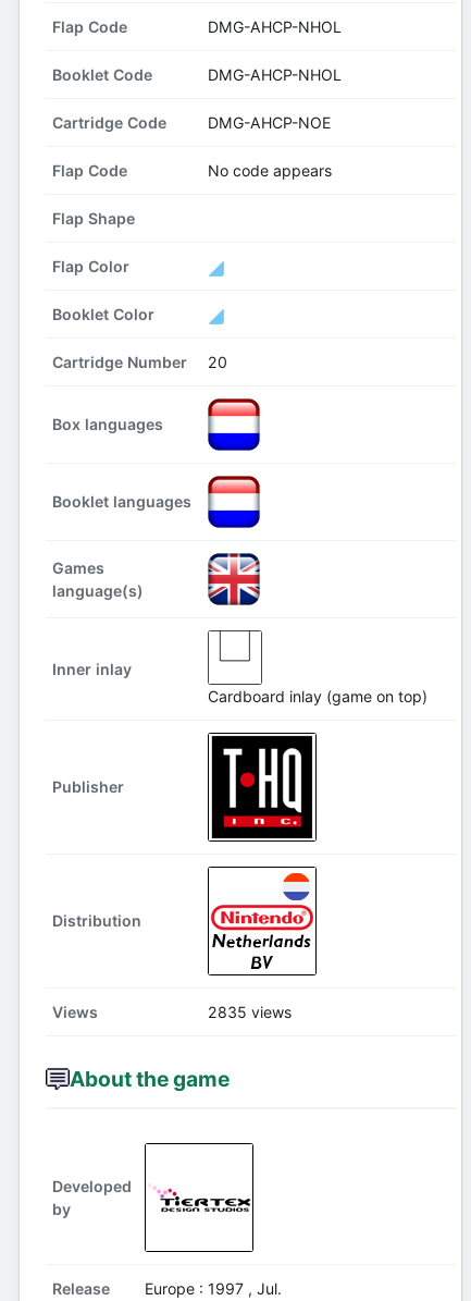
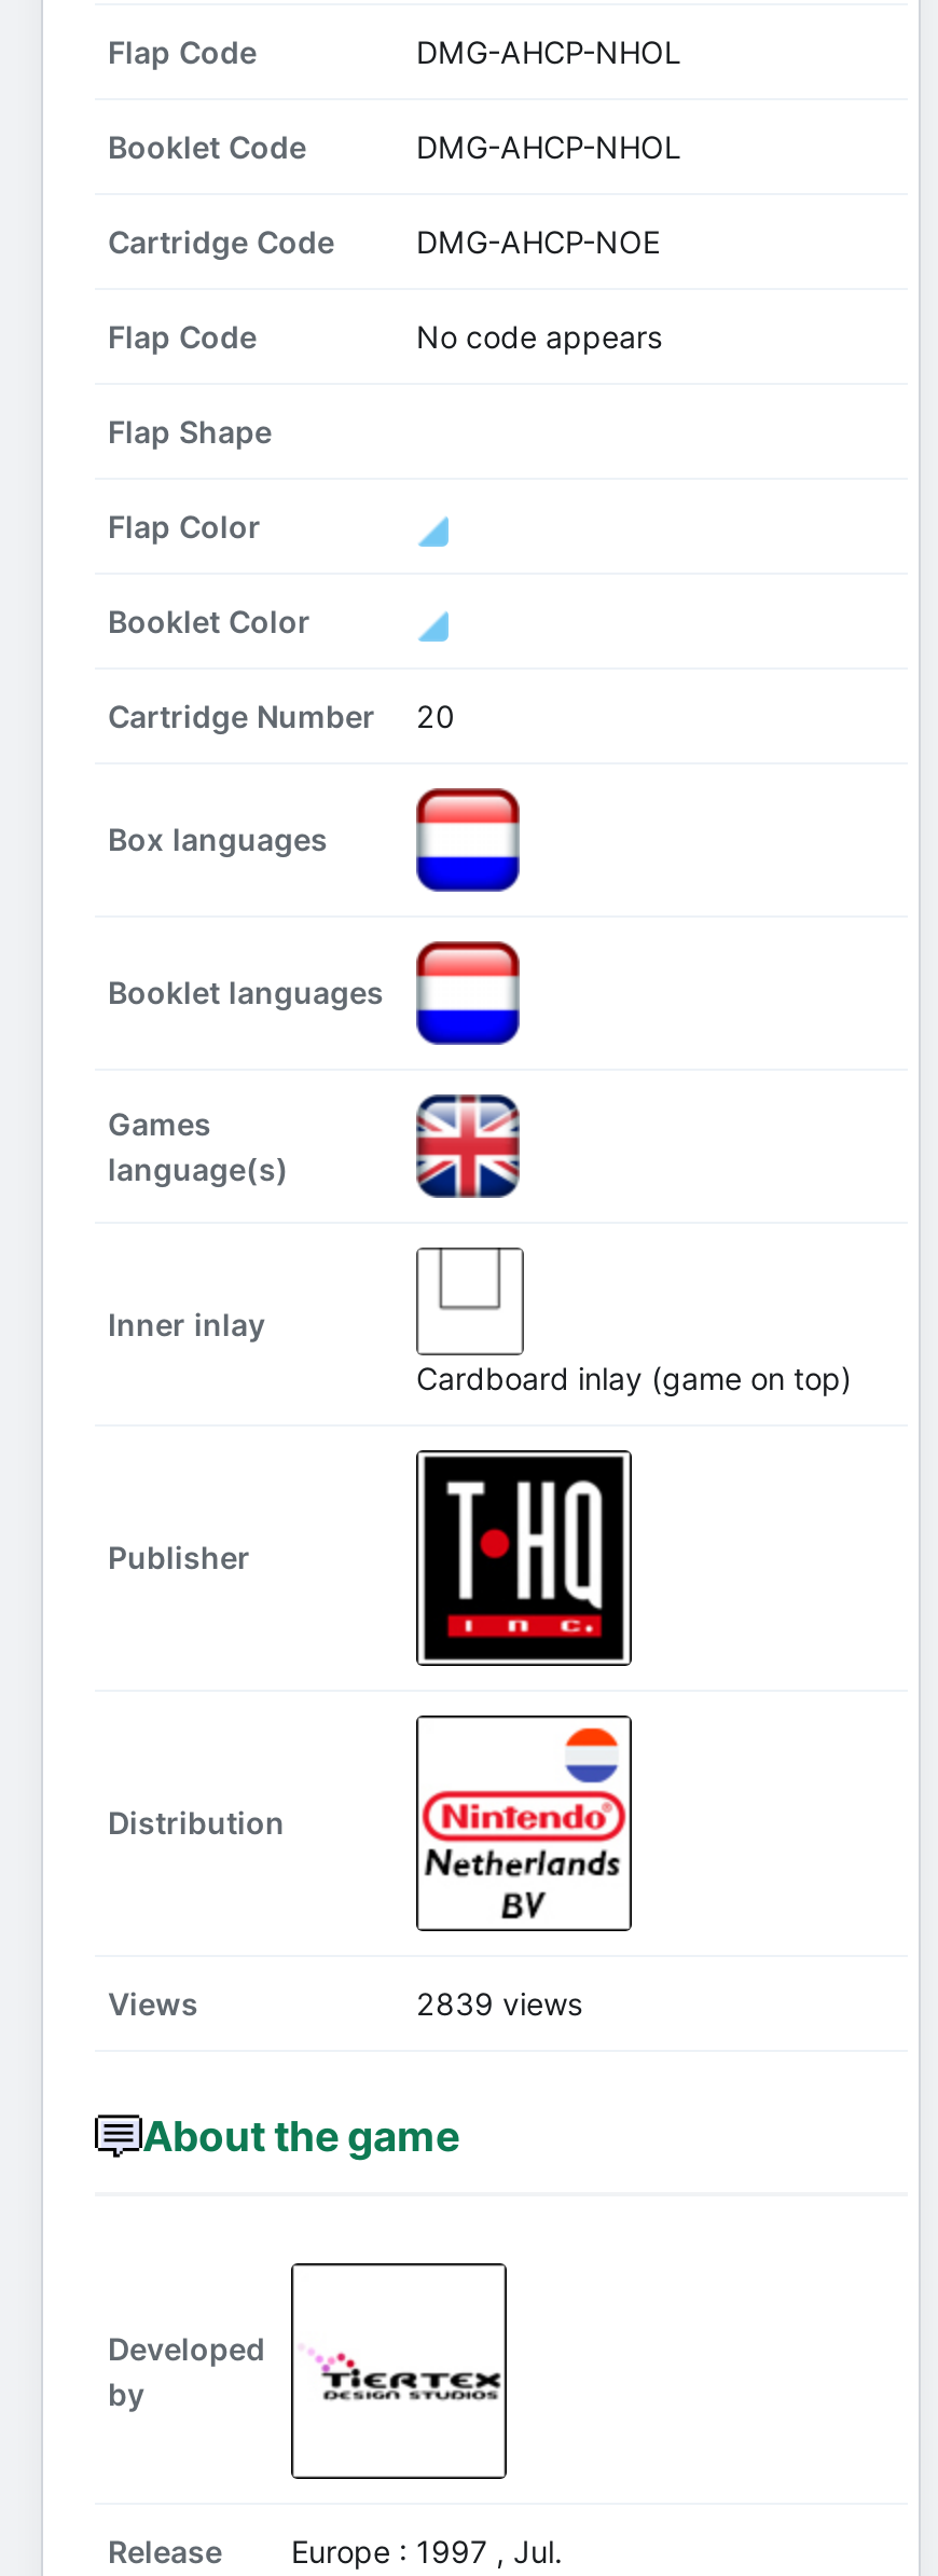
[208,1003,292,1021] 2835 views -> [416,1985,582,2022] 2839 views

